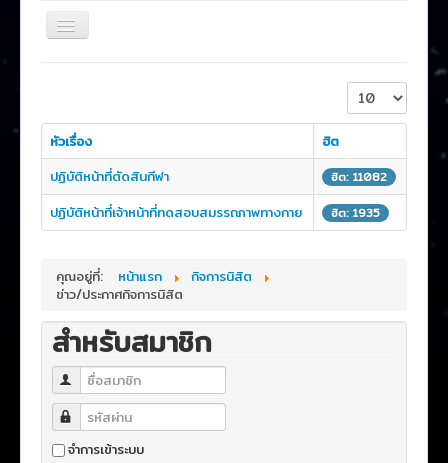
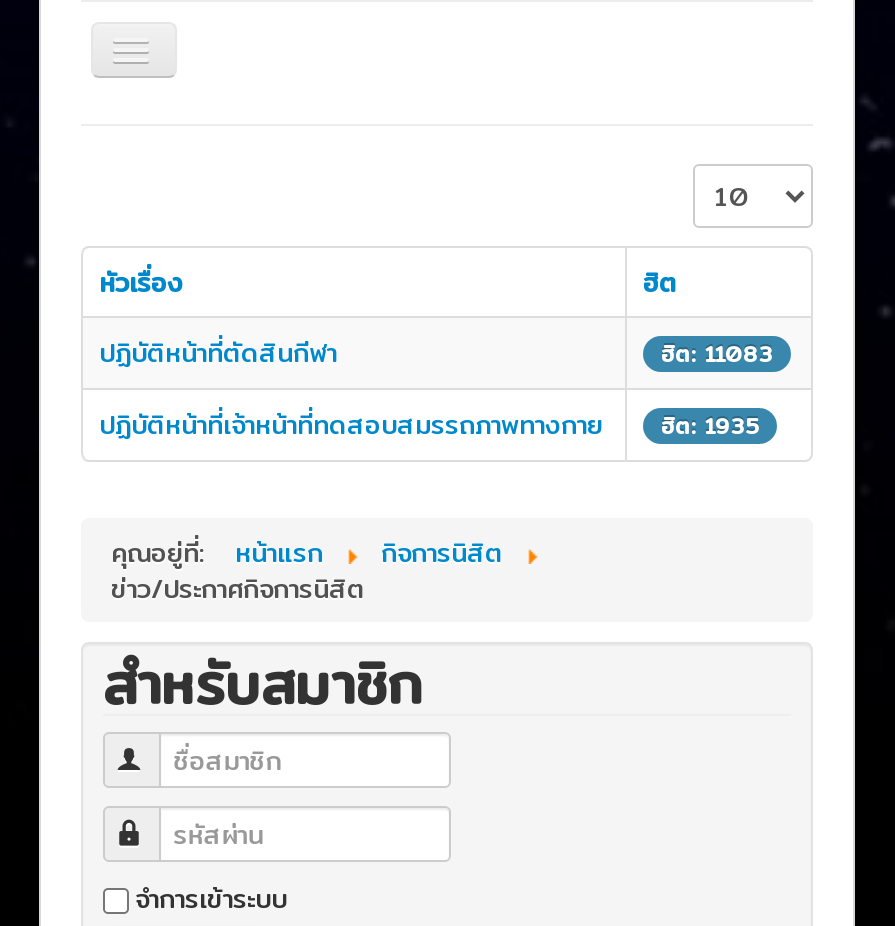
[331,167,387,185] ฮิต: 11082 -> [661,335,773,371] ฮิต: 11083

